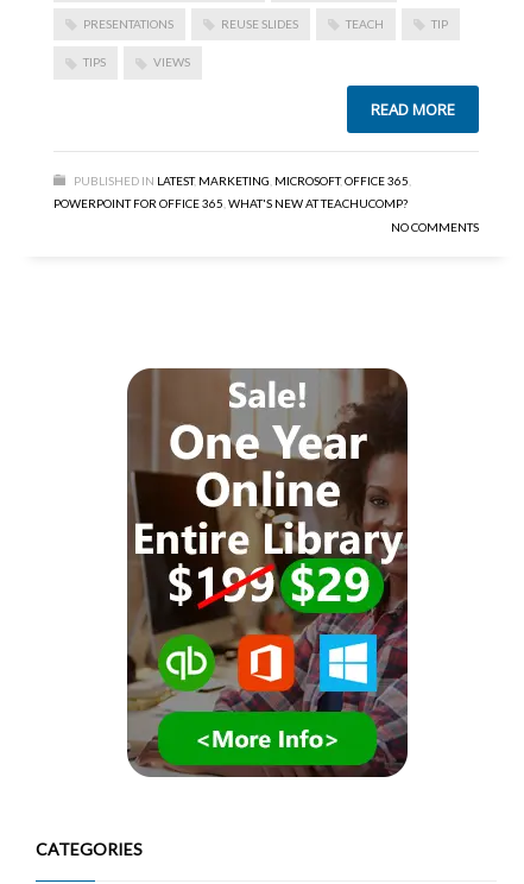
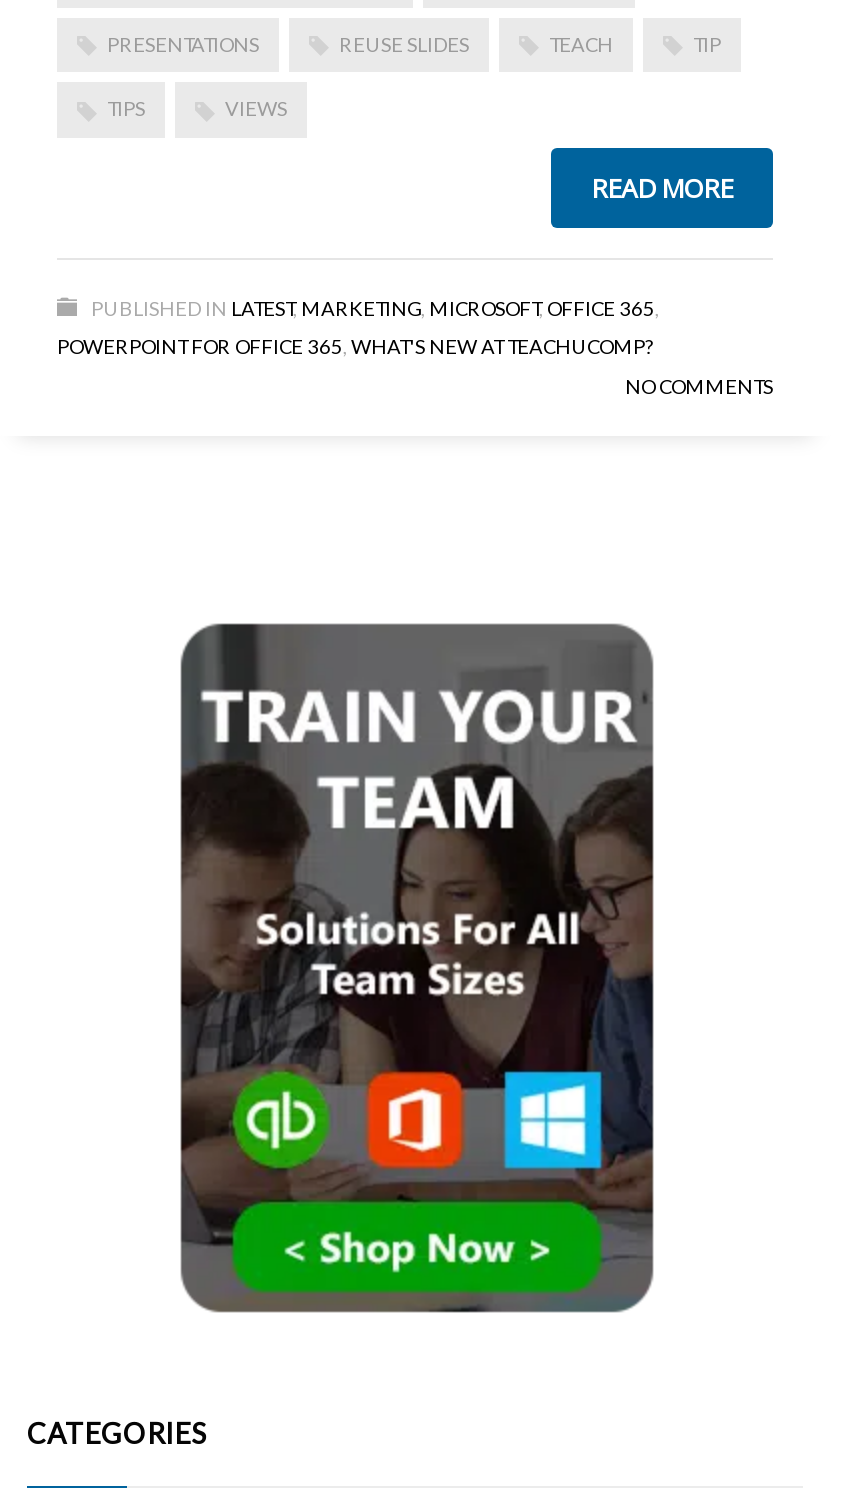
[127,368,408,776] [image] -> [183,624,655,1312] [image]

